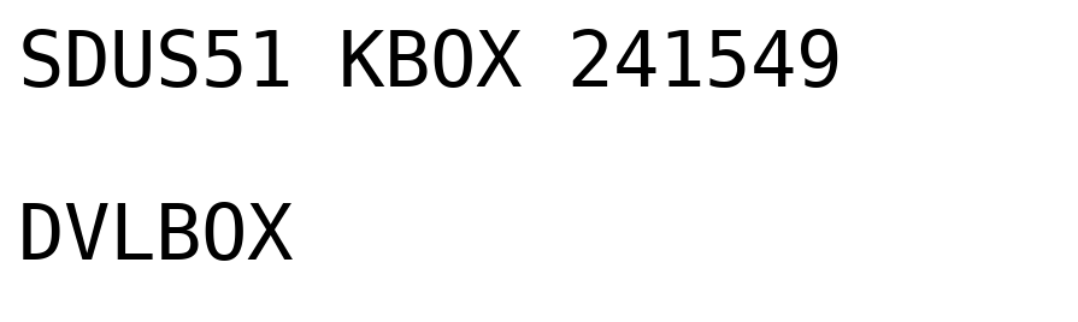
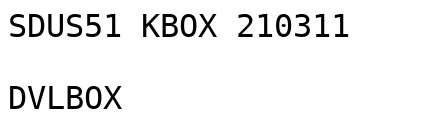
[18,17,842,103] SDUS51 KBOX 241549 -> [8,8,350,44] SDUS51 KBOX 210311

